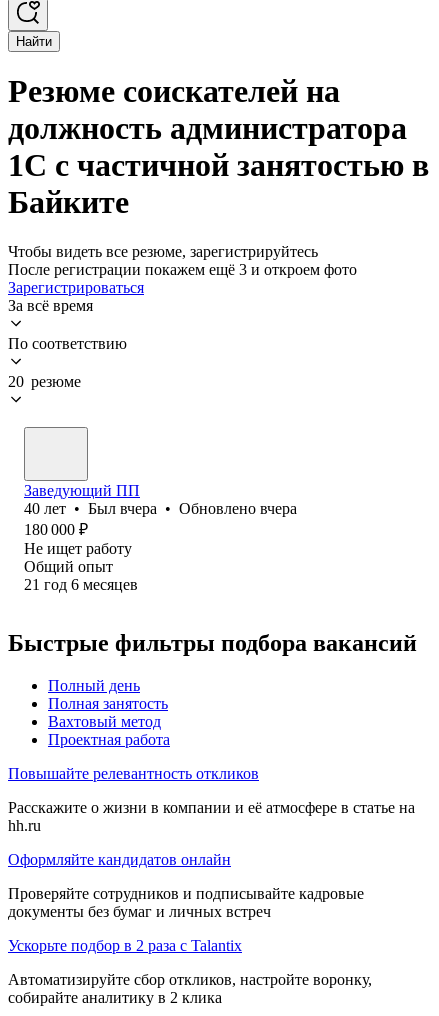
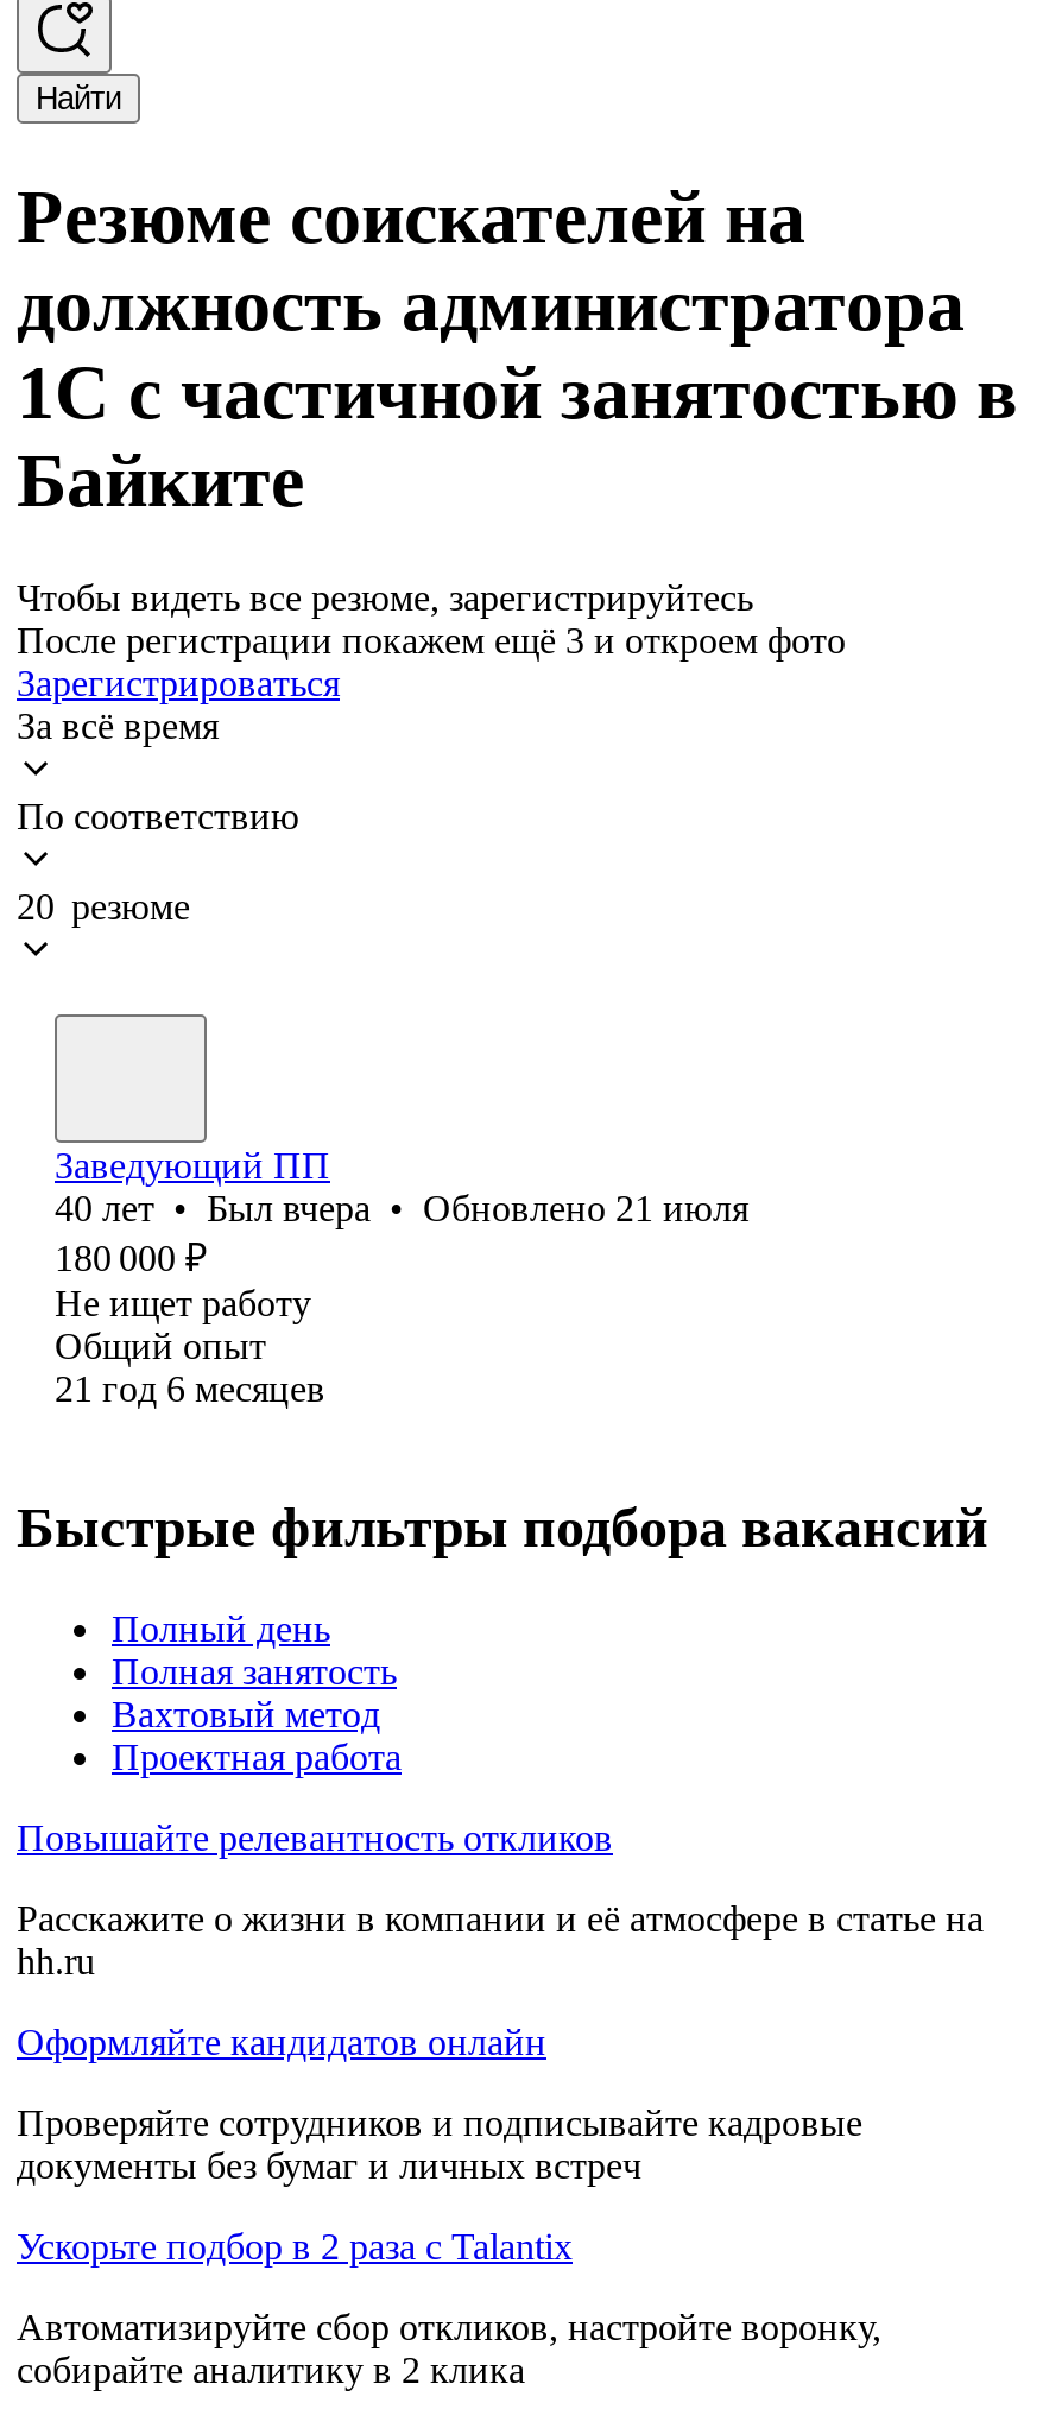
[24,500,297,517] 40 лет • Был вчера • Обновлено вчера -> [55,1188,748,1228] 40 лет • Был вчера • Обновлено 21 июля

